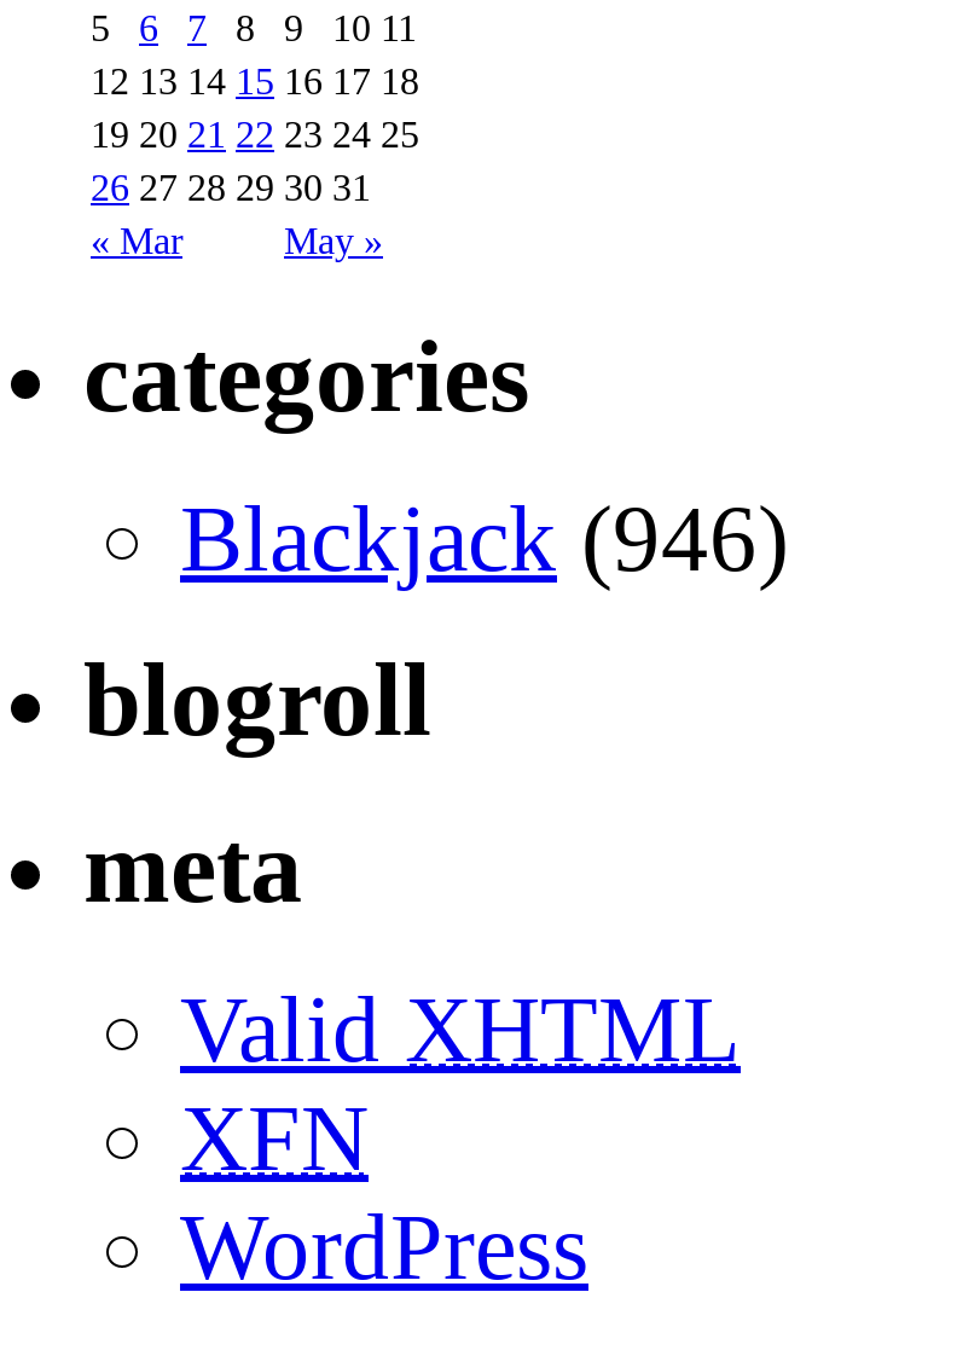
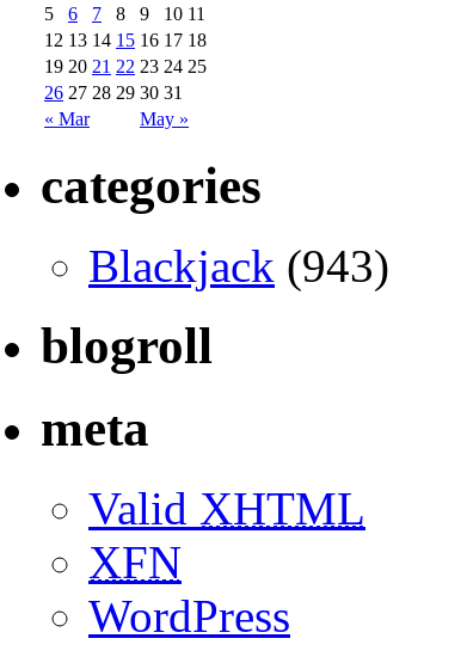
[180,487,789,591] Blackjack (946) -> [88,240,389,292] Blackjack (943)

